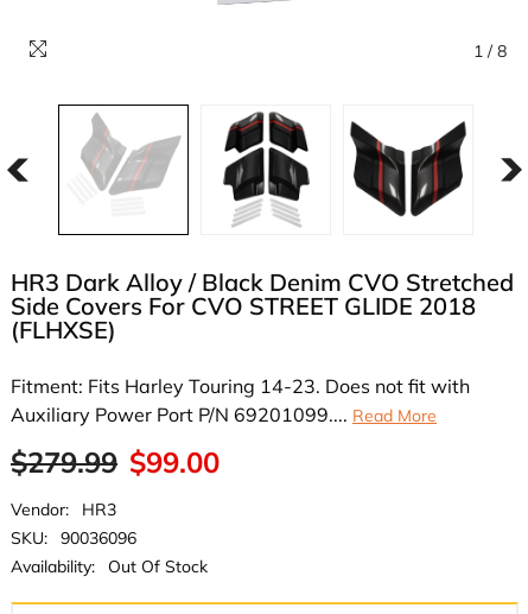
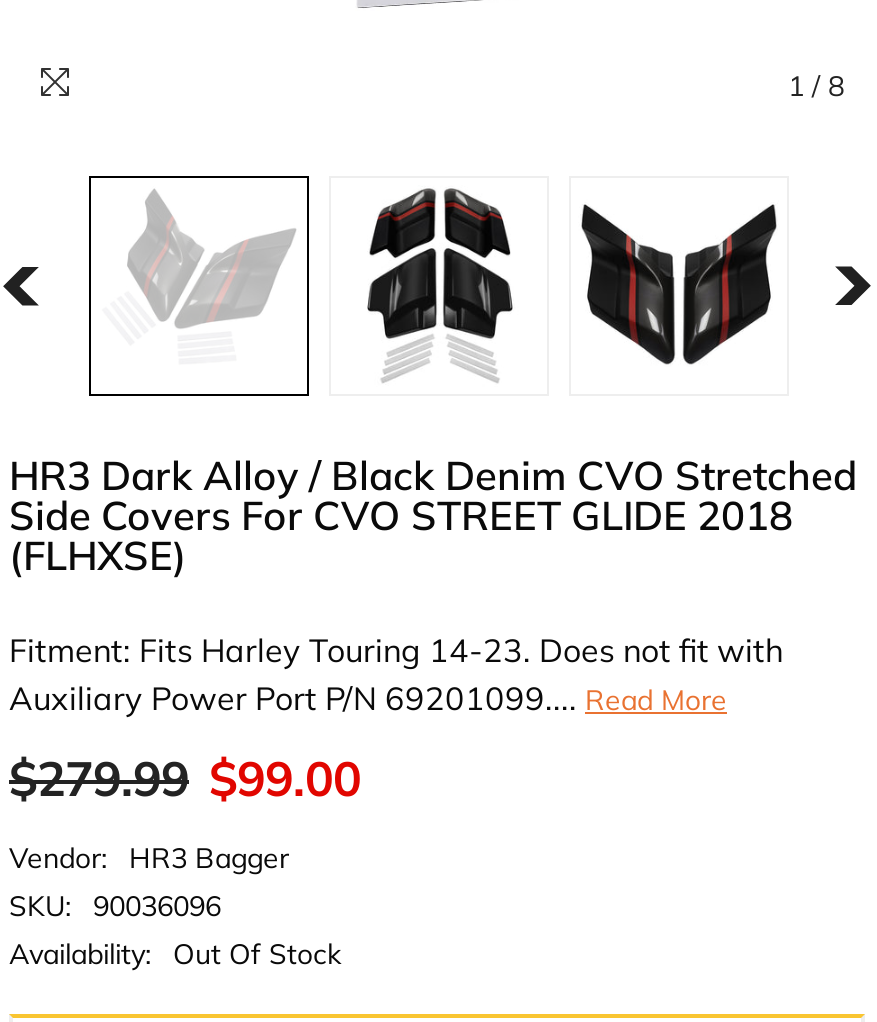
[11,499,116,520] Vendor: HR3 -> [9,840,289,876] Vendor: HR3 Bagger

